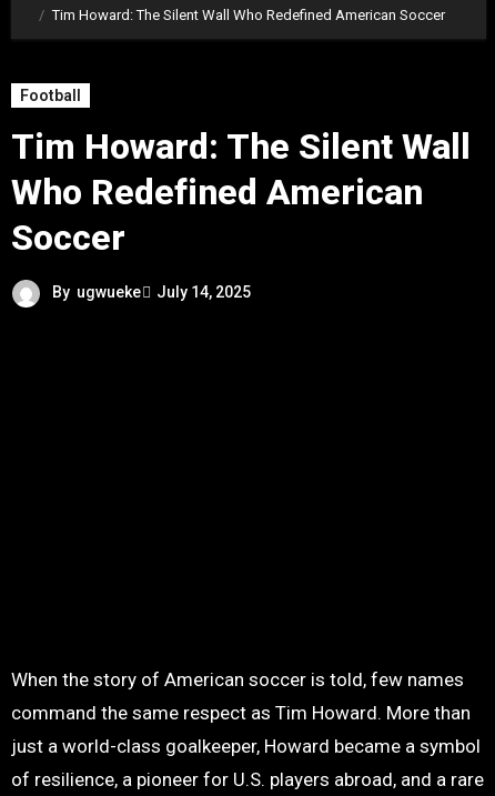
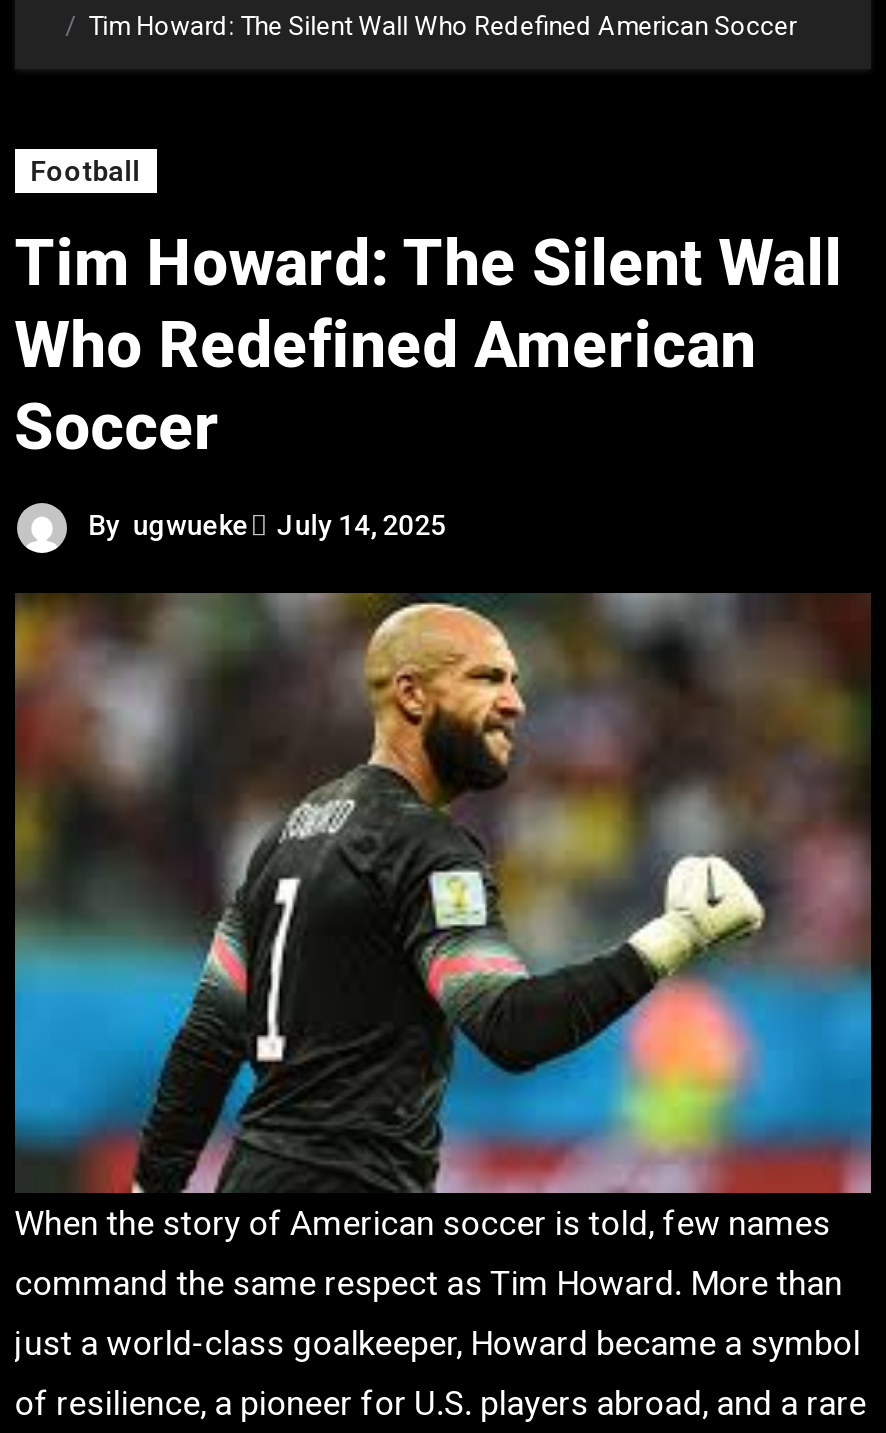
none -> [13,591,873,1195] [image]

